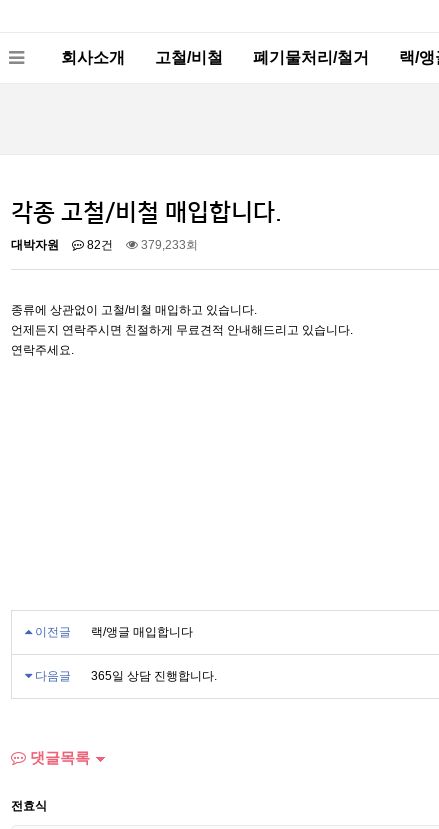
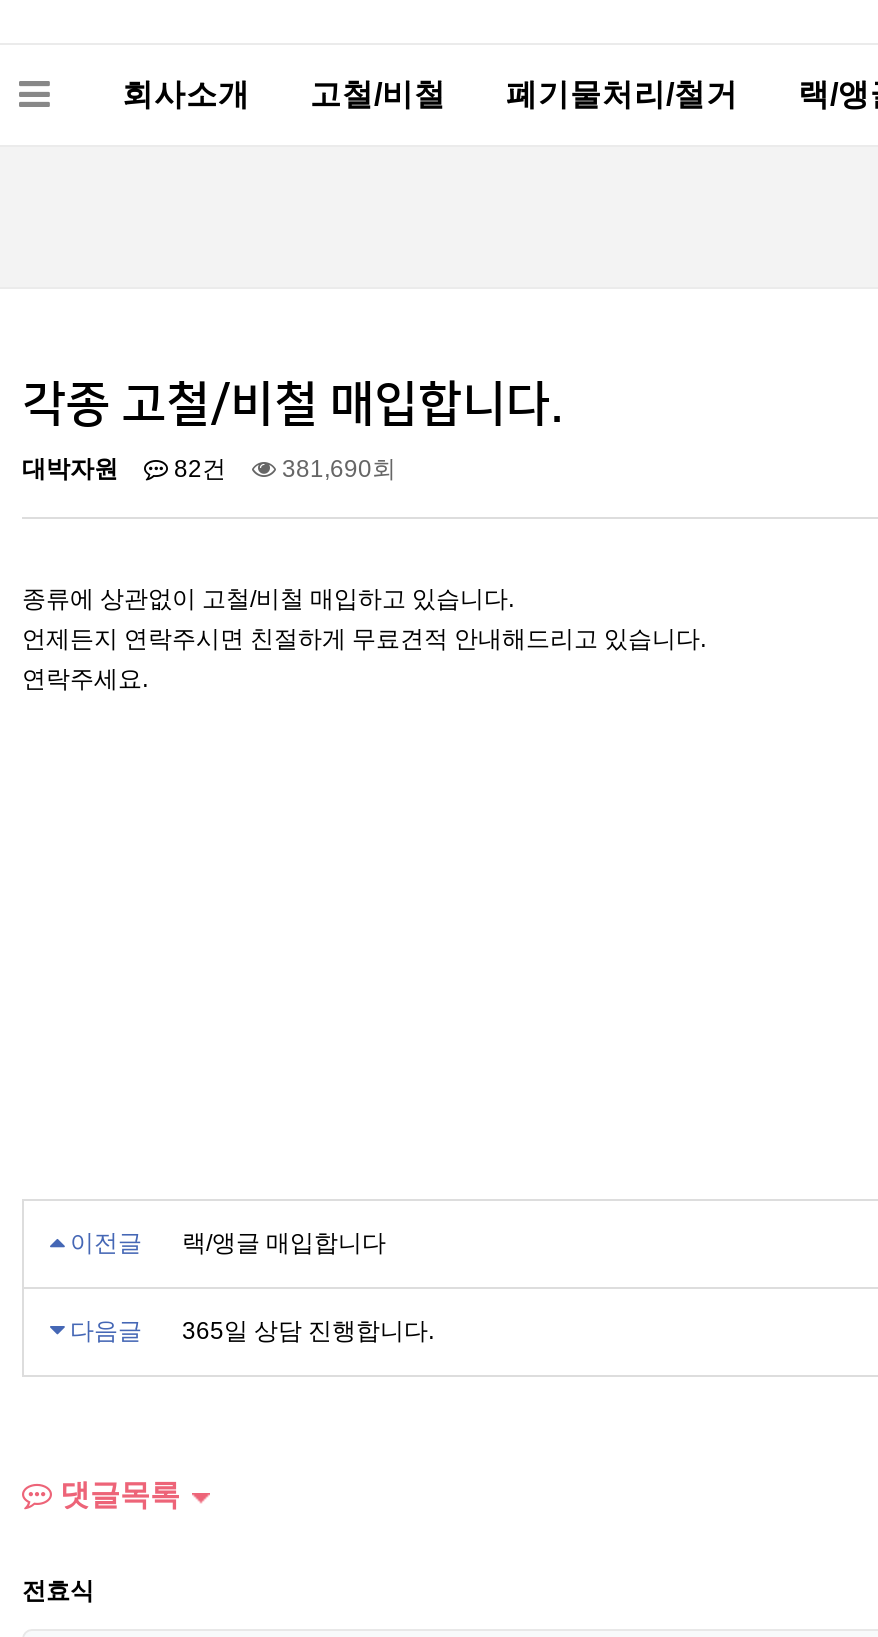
[11,238,198,252] 대박자원 82건 379,233회 -> [22,455,396,483] 대박자원 82건 381,690회

